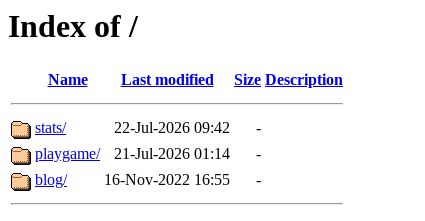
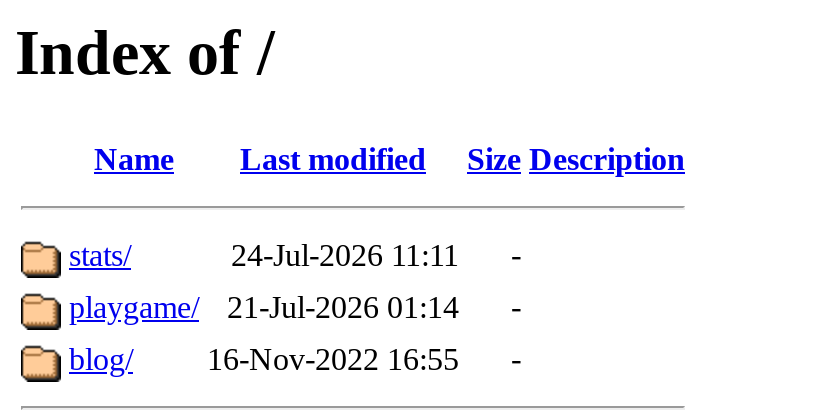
[114,119,230,136] 22-Jul-2026 09:42 -> [231,239,459,273] 24-Jul-2026 11:11

